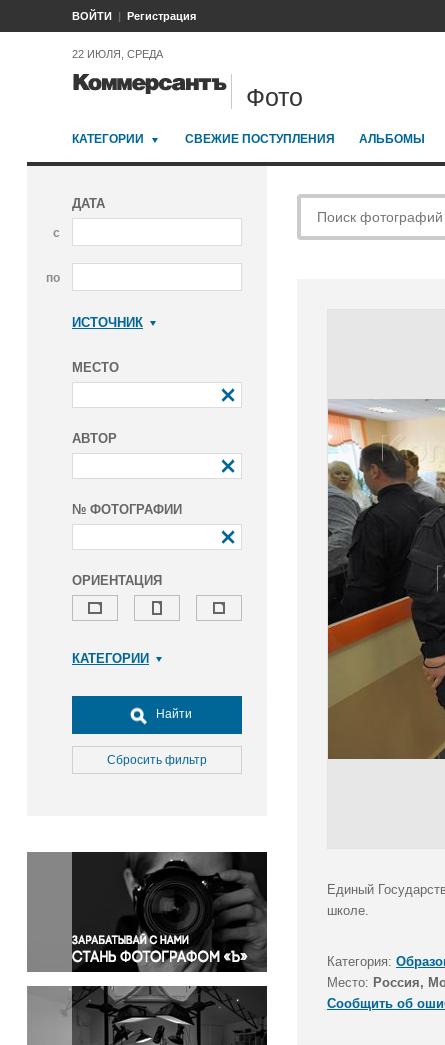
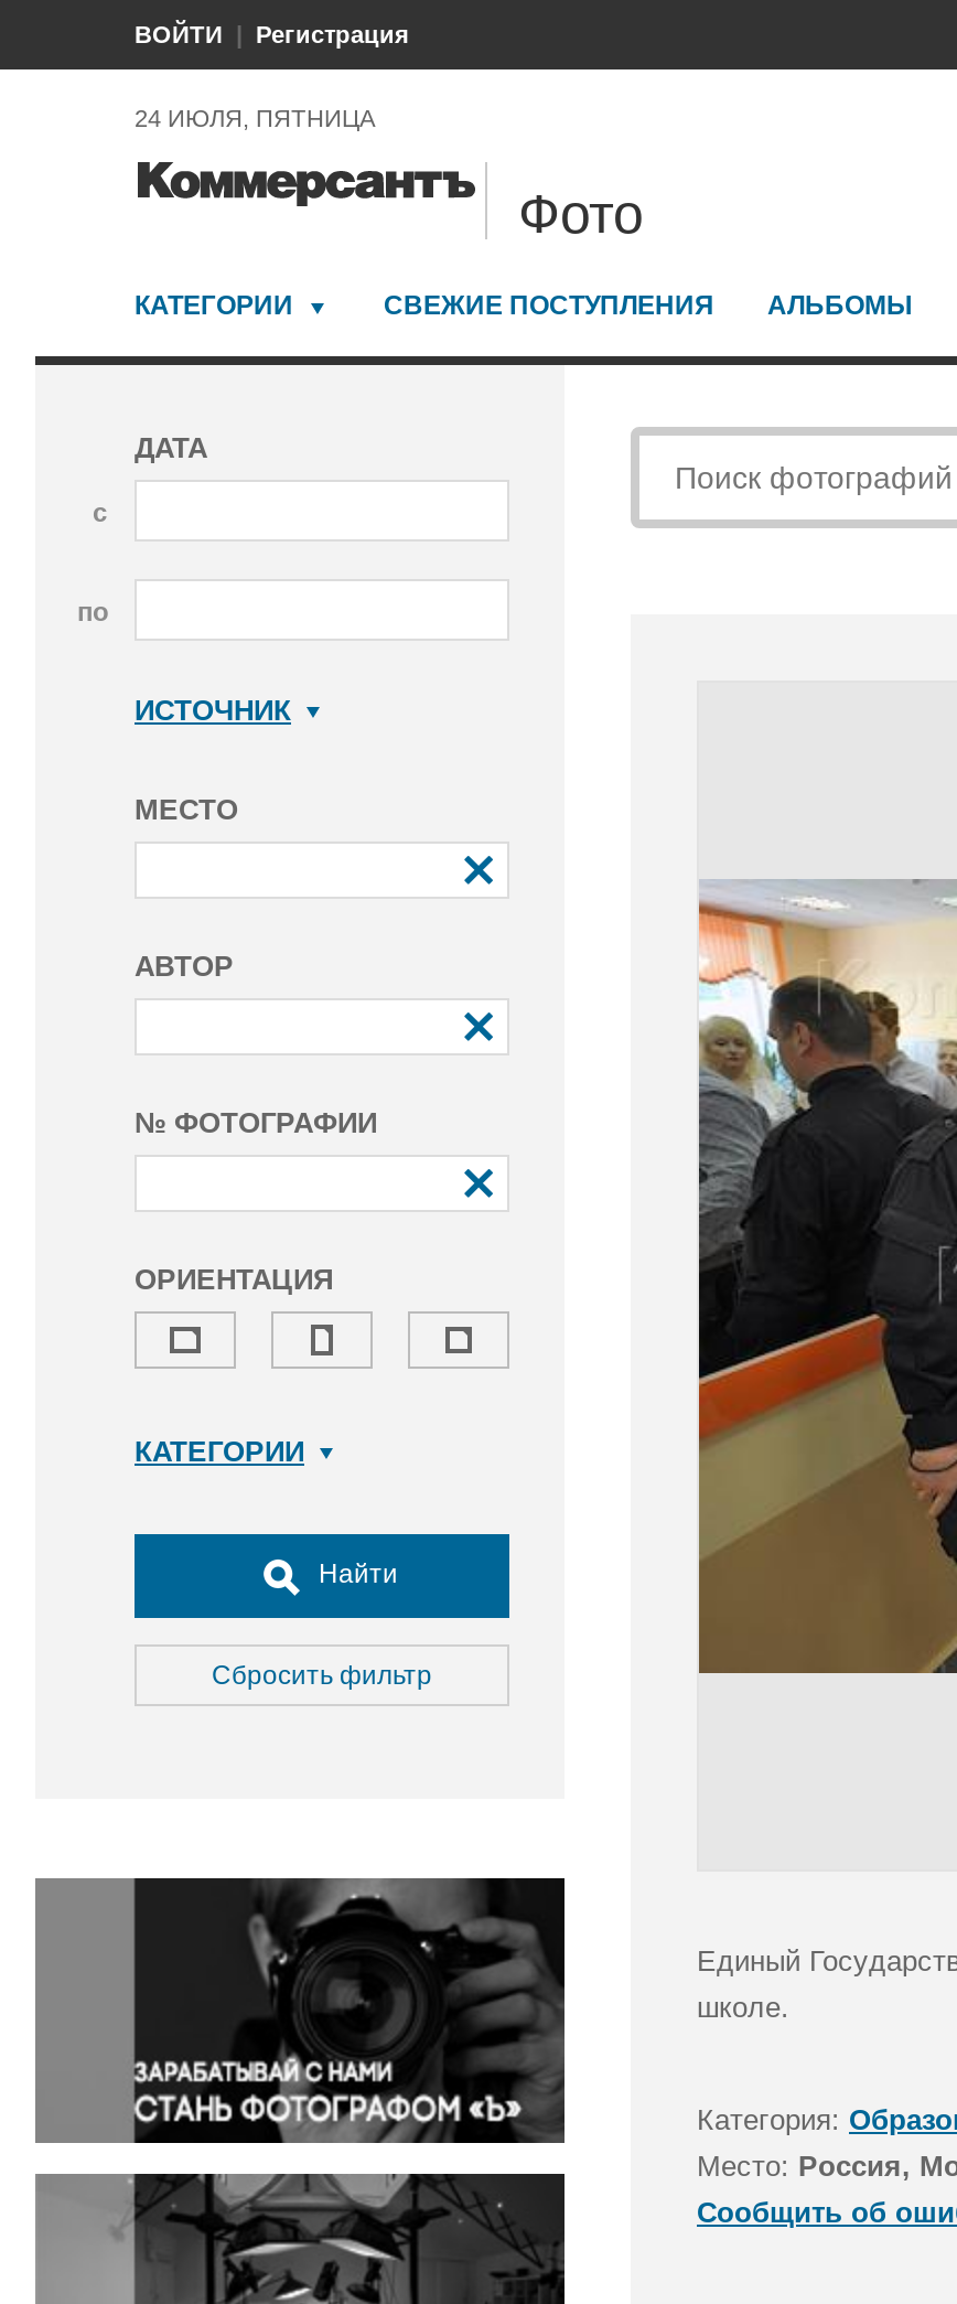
[72,48,163,60] 22 ИЮЛЯ, СРЕДА -> [135,105,375,131] 24 ИЮЛЯ, ПЯТНИЦА

